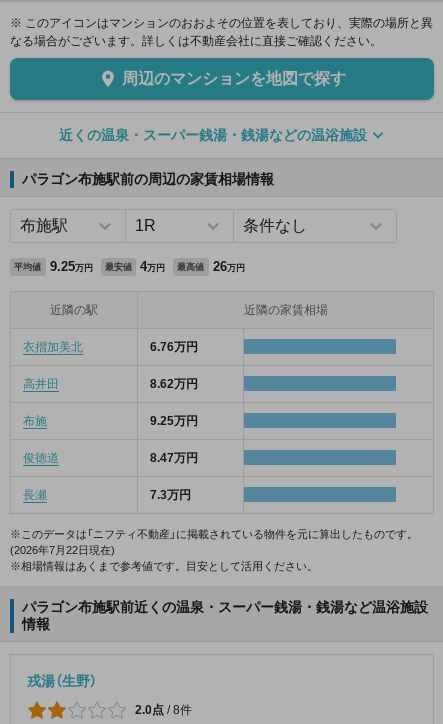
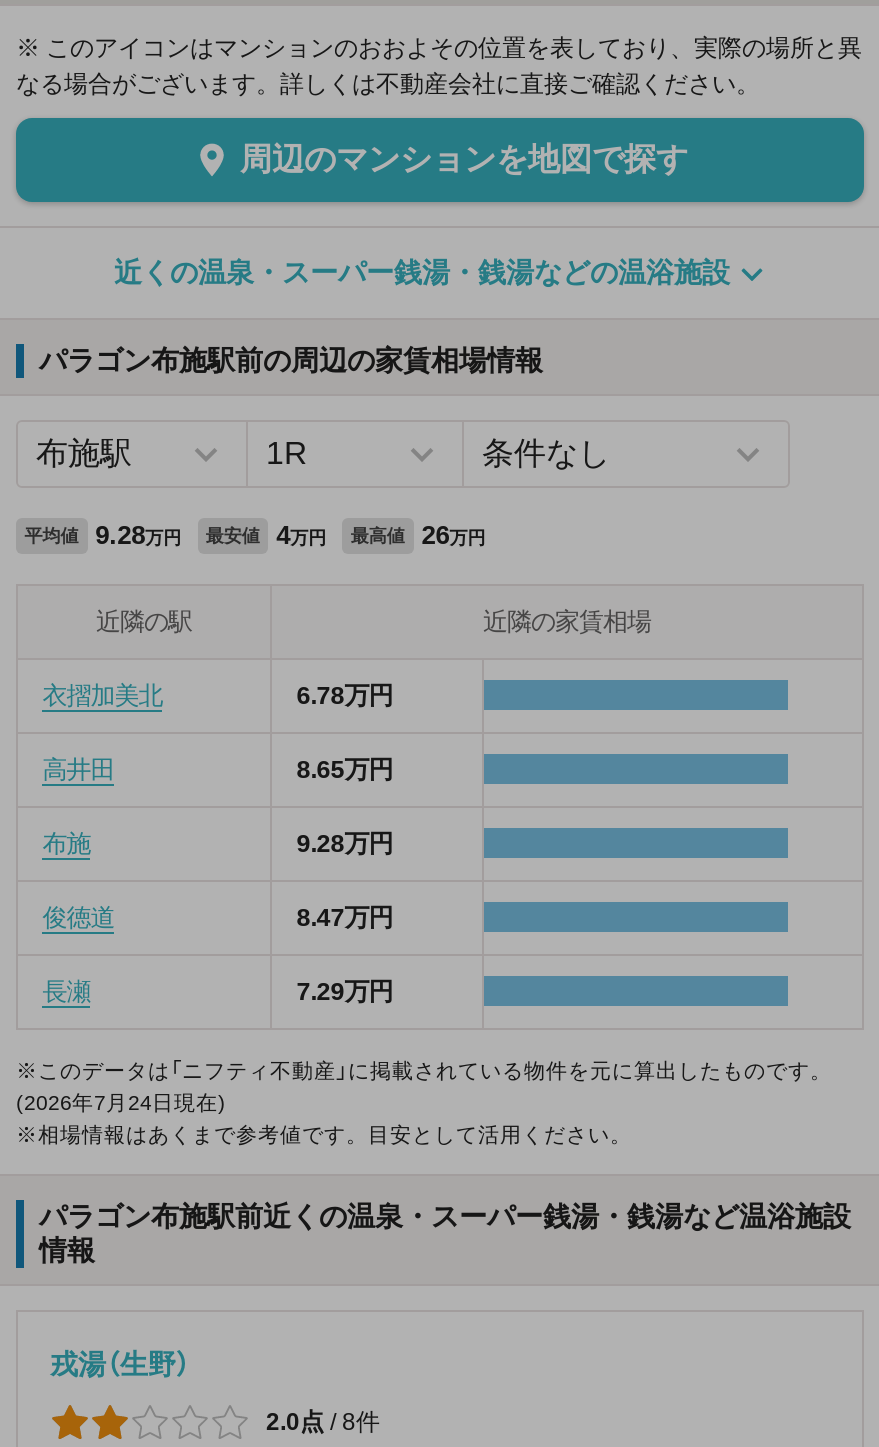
[14,259,245,274] 平均値 9.25万円 最安値 4万円 最高値 26万円 -> [25,520,485,550] 平均値 9.28万円 最安値 4万円 最高値 26万円
[150,340,198,354] 6.76万円 -> [296,682,392,710] 6.78万円
[150,377,198,391] 8.62万円 -> [296,756,392,784] 8.65万円
[150,414,198,428] 9.25万円 -> [296,830,392,858] 9.28万円
[150,488,191,502] 7.3万円 -> [296,978,392,1006] 7.29万円
[10,544,115,556] (2026年7月22日現在) -> [16,1090,226,1114] (2026年7月24日現在)

